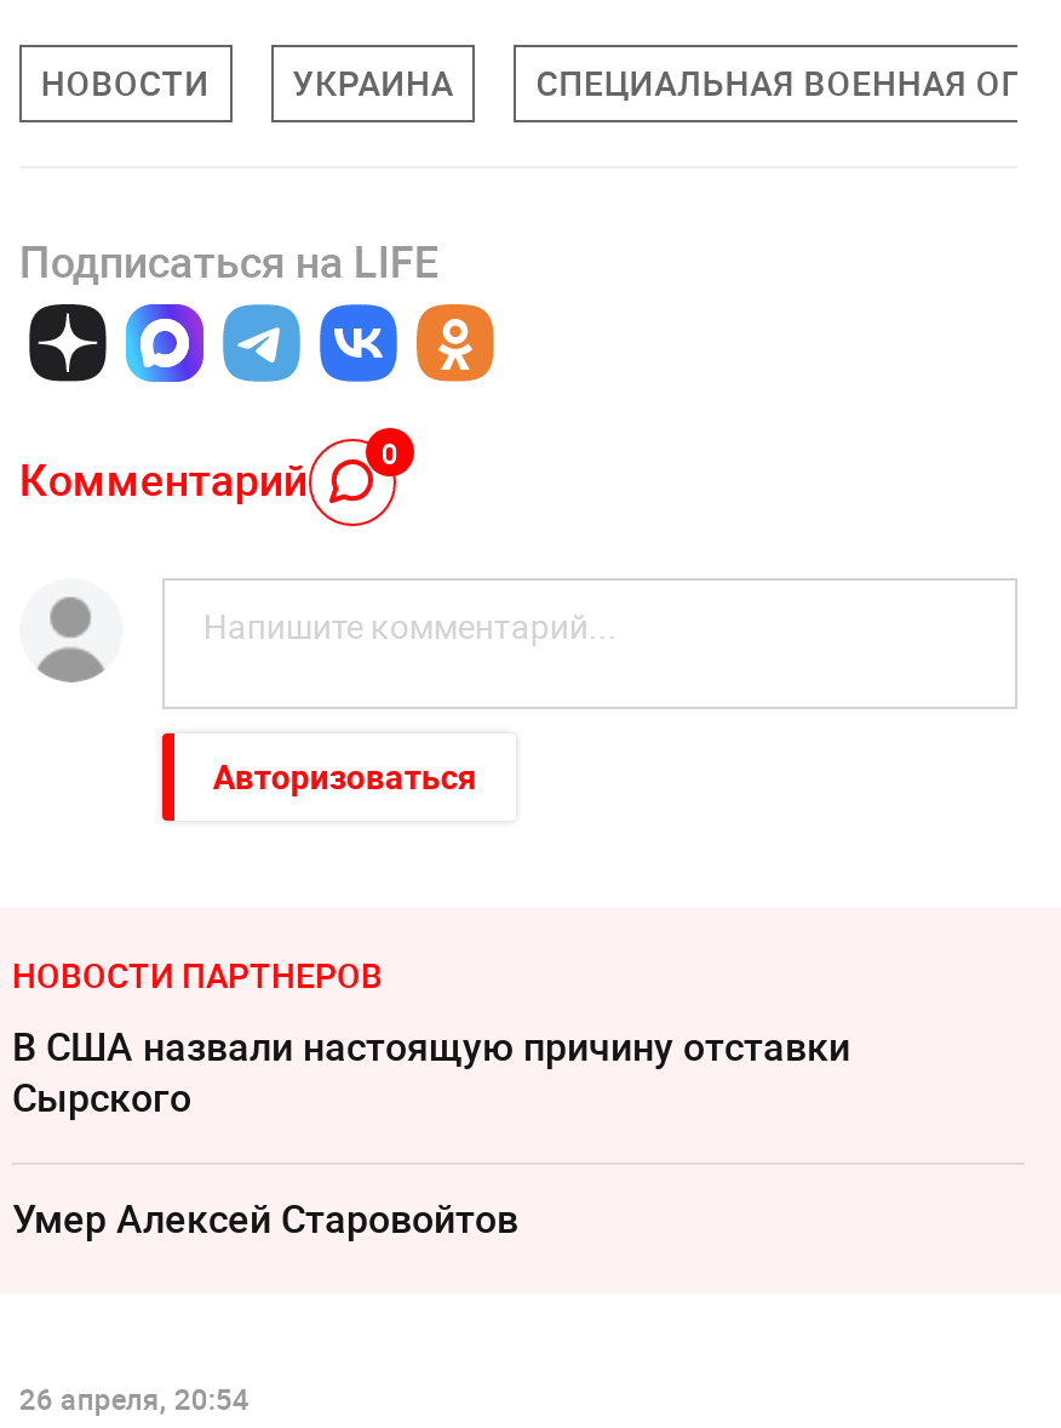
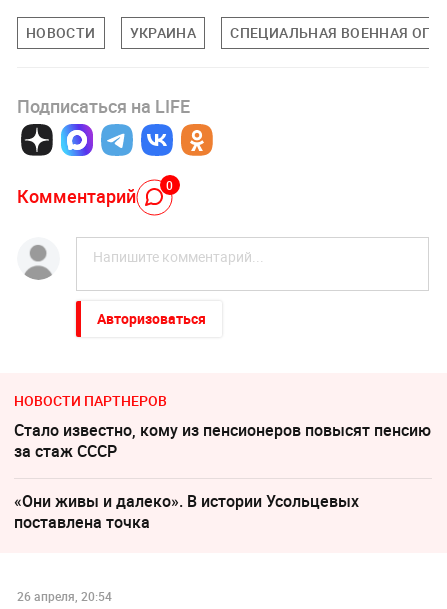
[12,1019,850,1124] В США назвали настоящую причину отставки | Сырского -> [14,419,431,462] Стало известно, кому из пенсионеров повысят пенсию | за стаж СССР
[12,1192,518,1245] Умер Алексeй Старовойтов -> [14,490,359,533] «Они живы и далеко». В истории Усольцевых | поставлена точка

